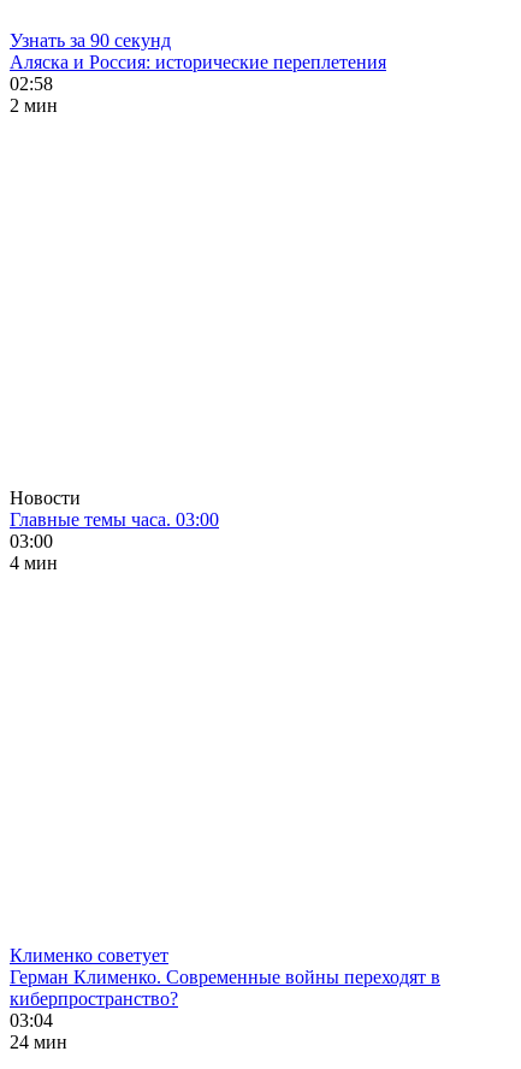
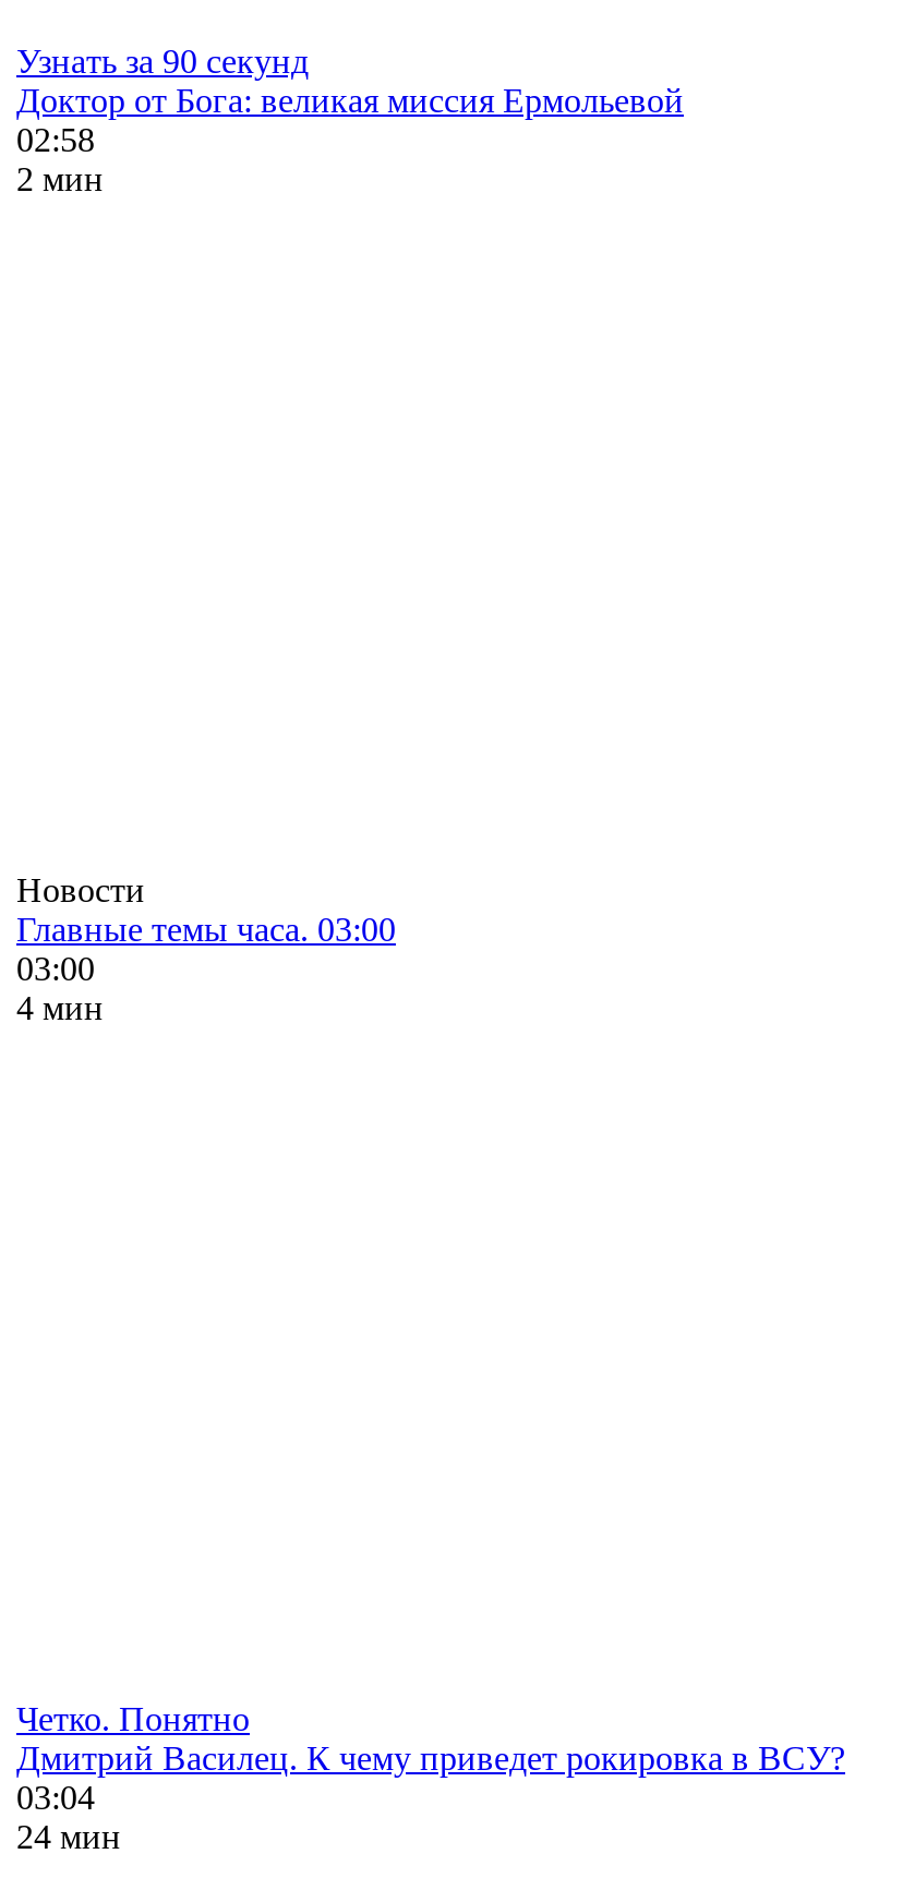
[10,52,386,72] Аляска и Россия: исторические переплетения -> [16,82,684,119] Доктор от Бога: великая миссия Ермольевой
[10,945,440,1009] Клименко советует | Герман Клименко. Современные войны переходят в | киберпространство? -> [16,1700,845,1777] Четко. Понятно | Дмитрий Василец. К чему приведет рокировка в ВСУ?

